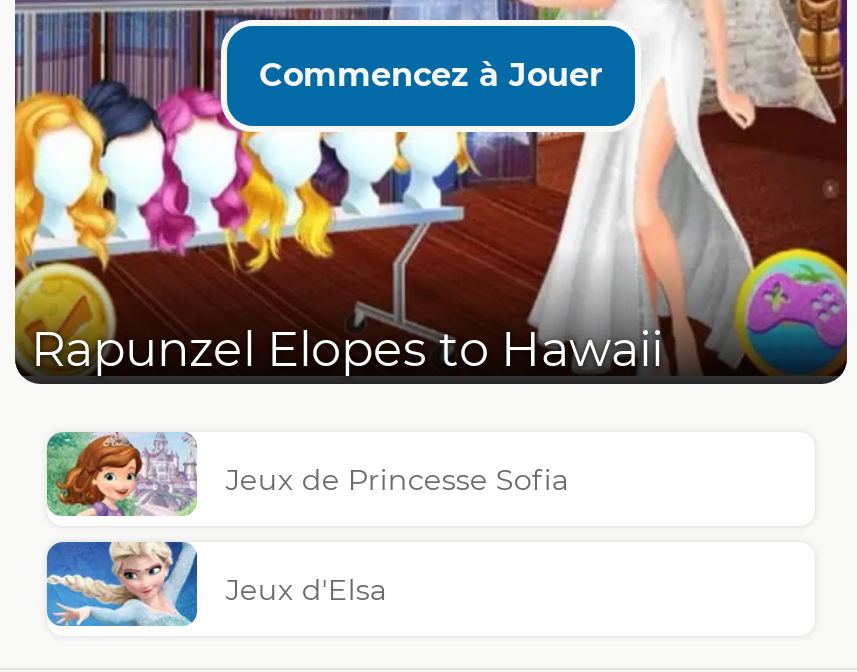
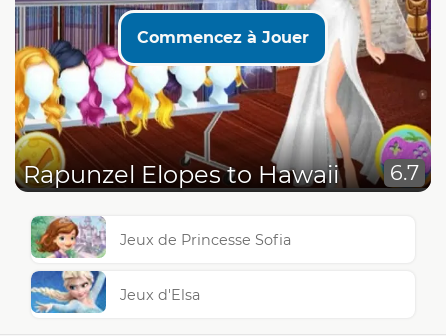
none -> [390,160,419,185] 6.7

